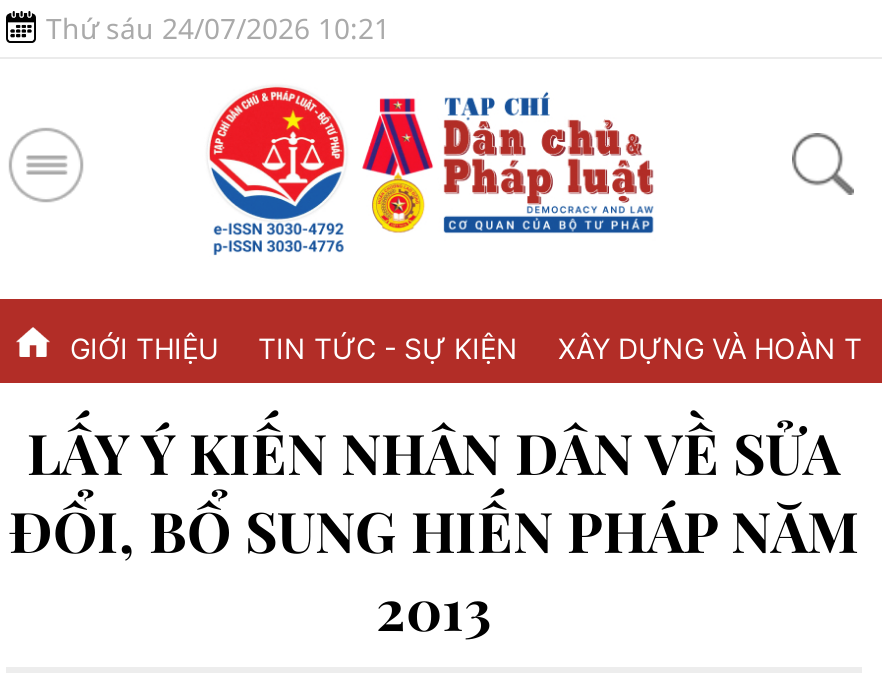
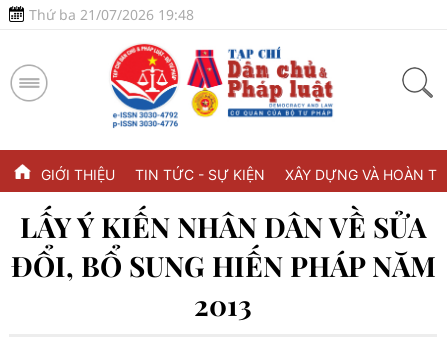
[46,9,390,47] Thứ sáu 24/07/2026 10:21 -> [29,5,194,24] Thứ ba 21/07/2026 19:48

